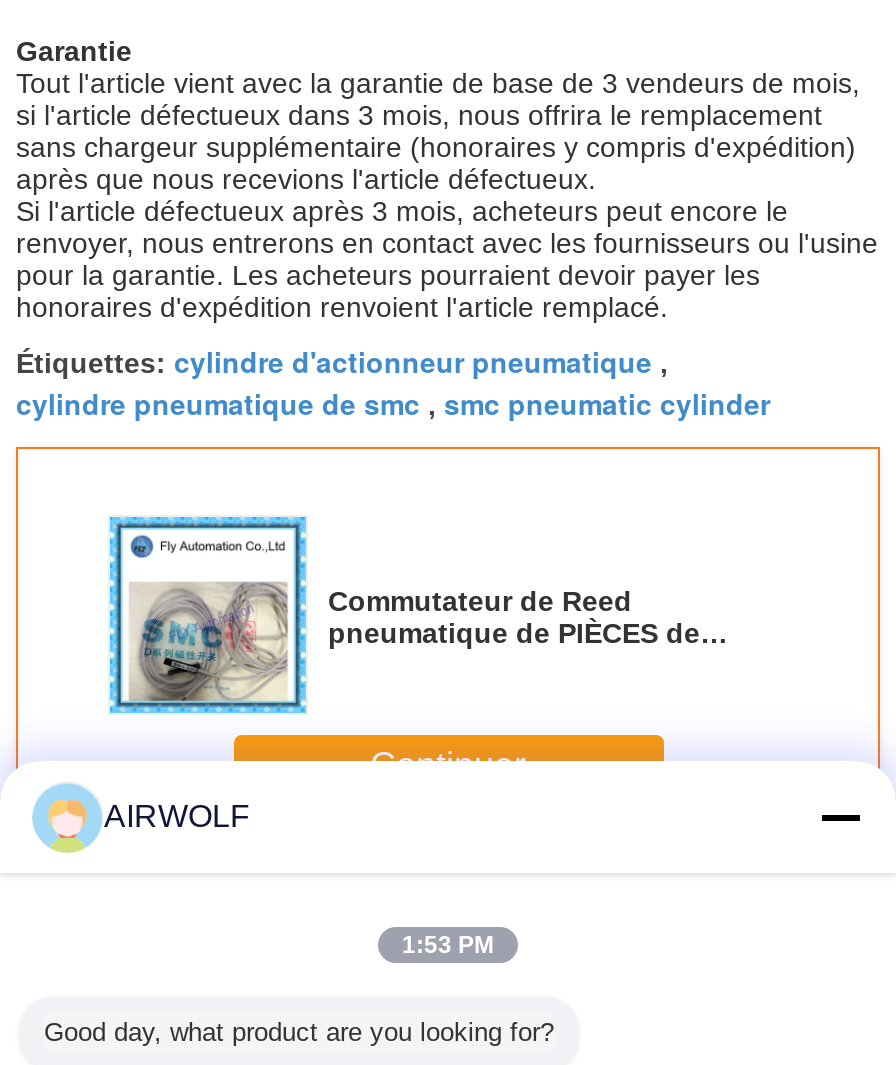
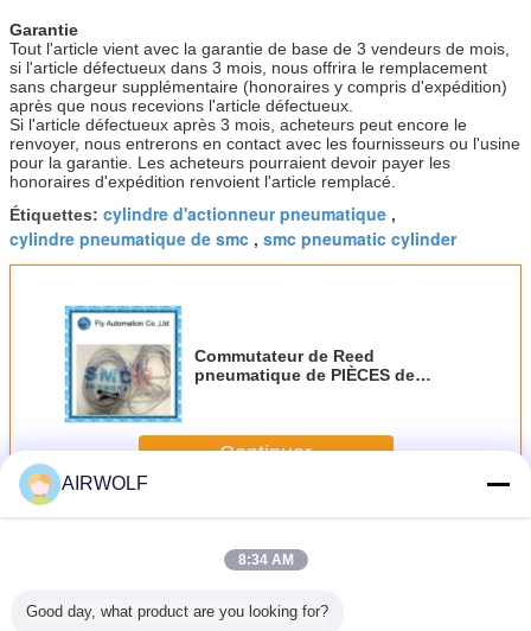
[402,931,494,959] 1:53 PM -> [238,552,293,568] 8:34 AM

